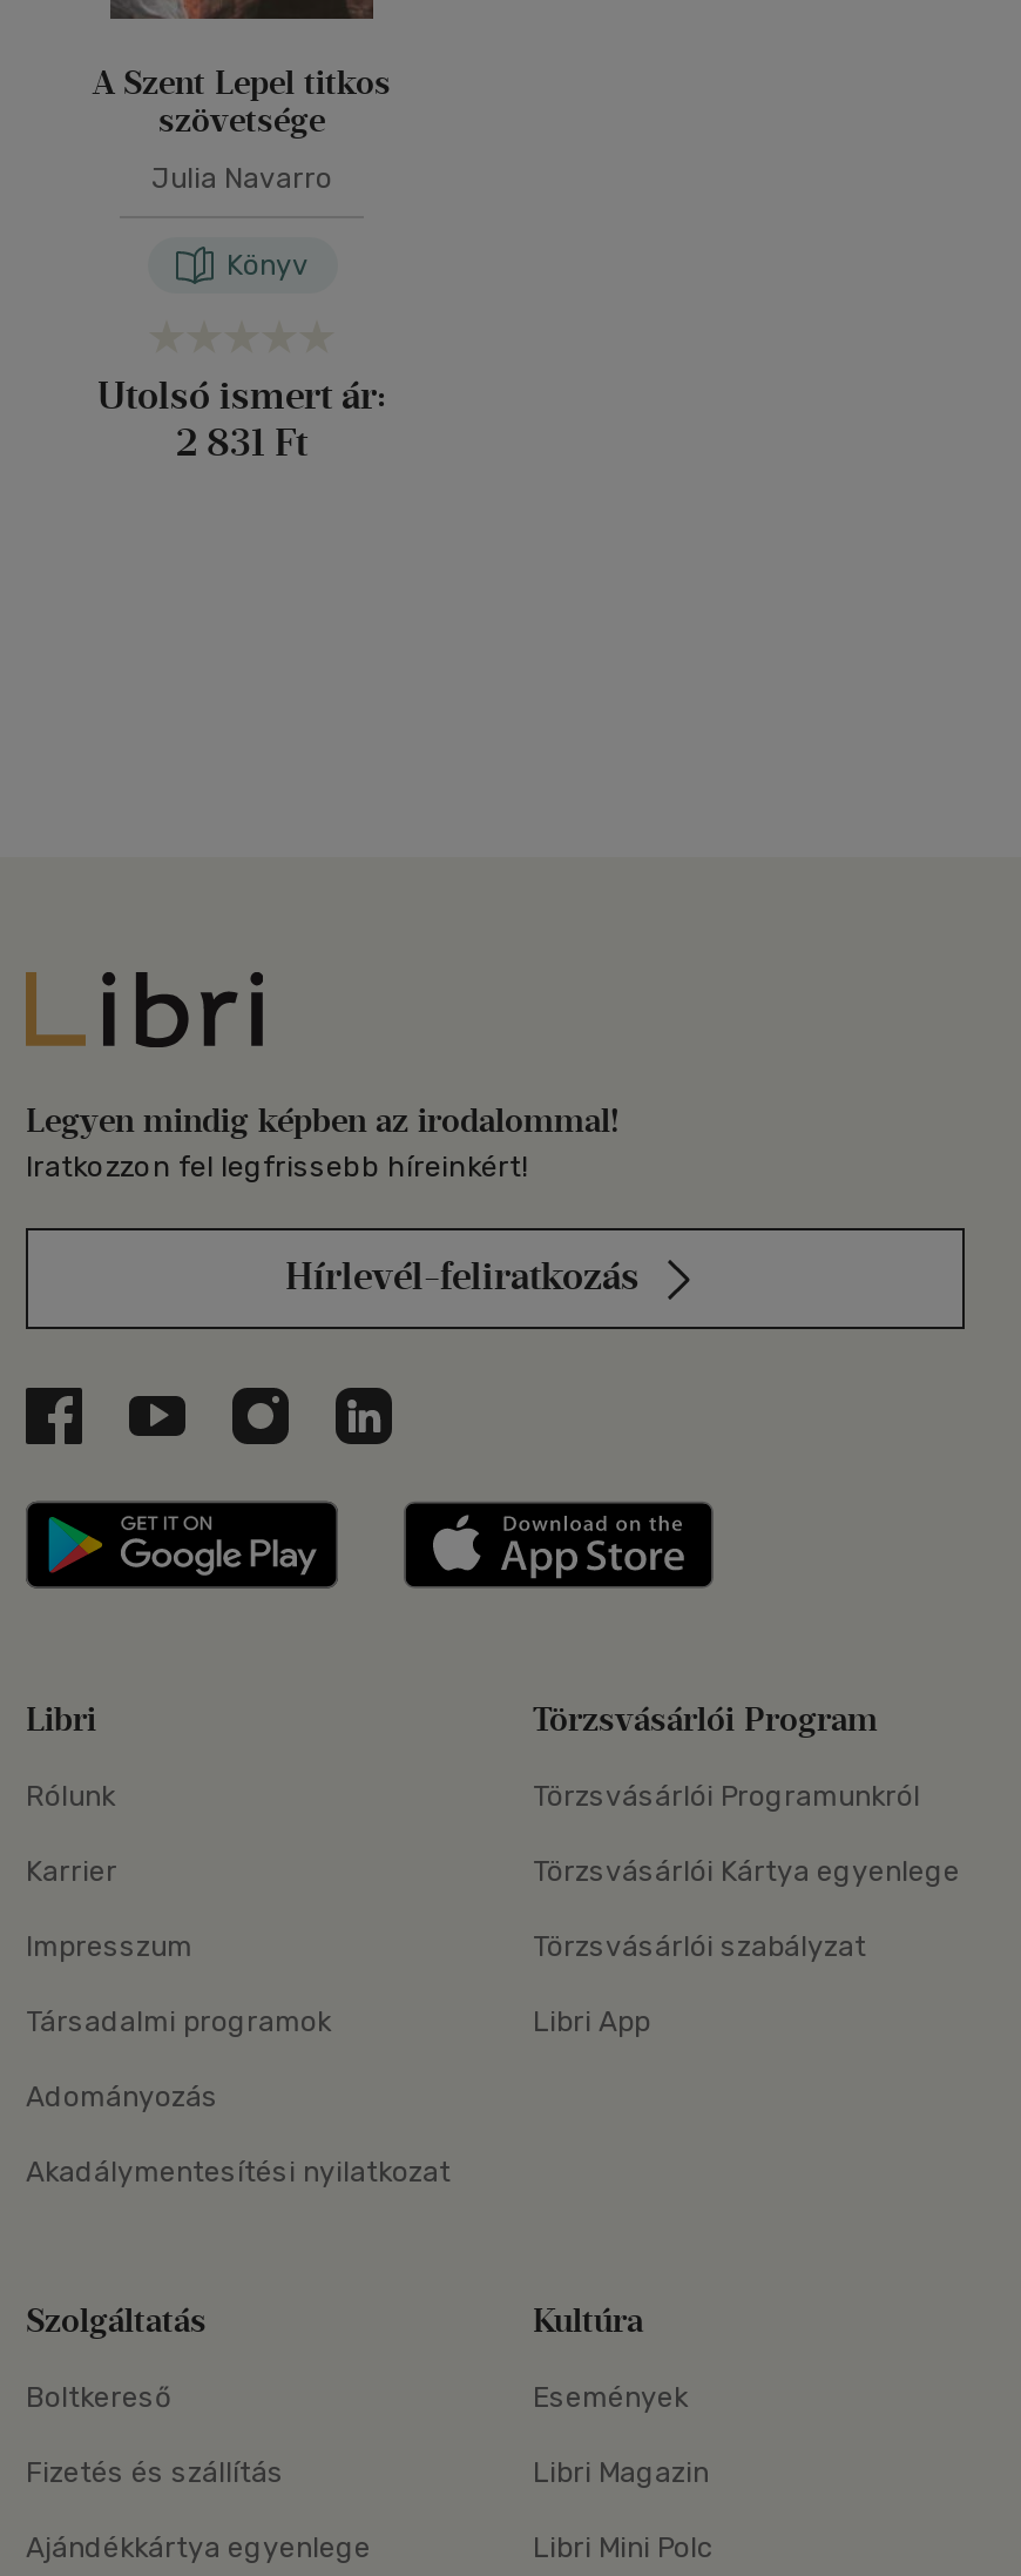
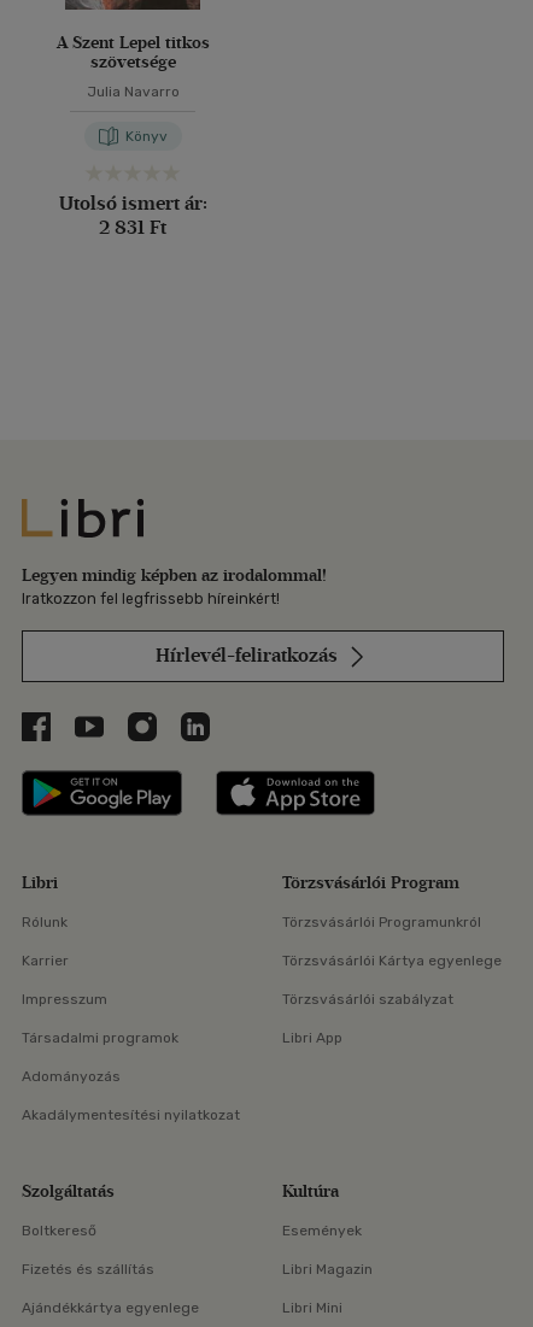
[533,2532,714,2564] Libri Mini Polc -> [282,1299,342,1316] Libri Mini

